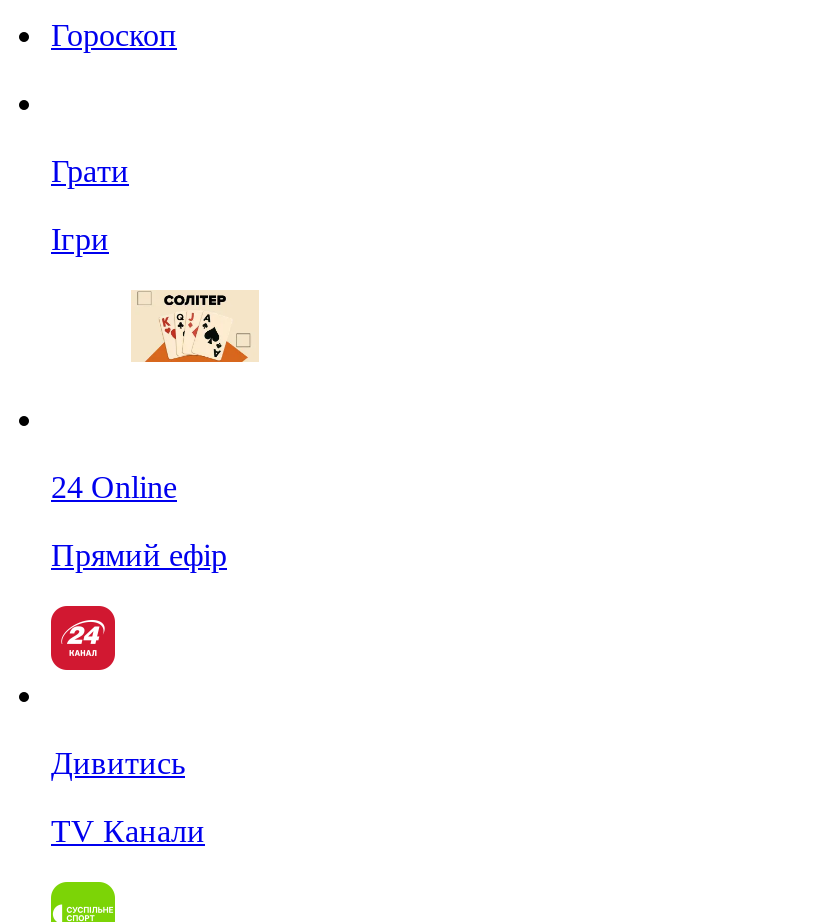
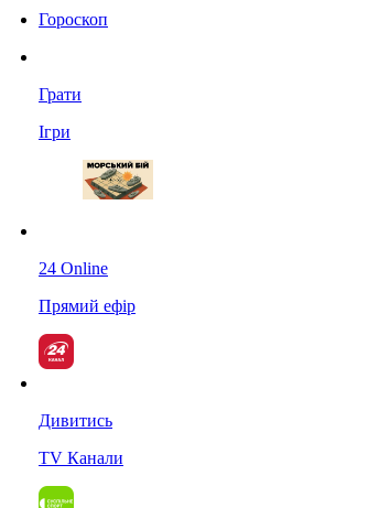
[137,294,251,364] [image] -> [84,161,150,201] [image]

